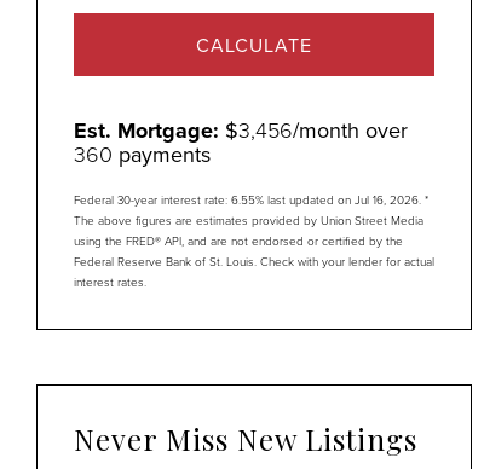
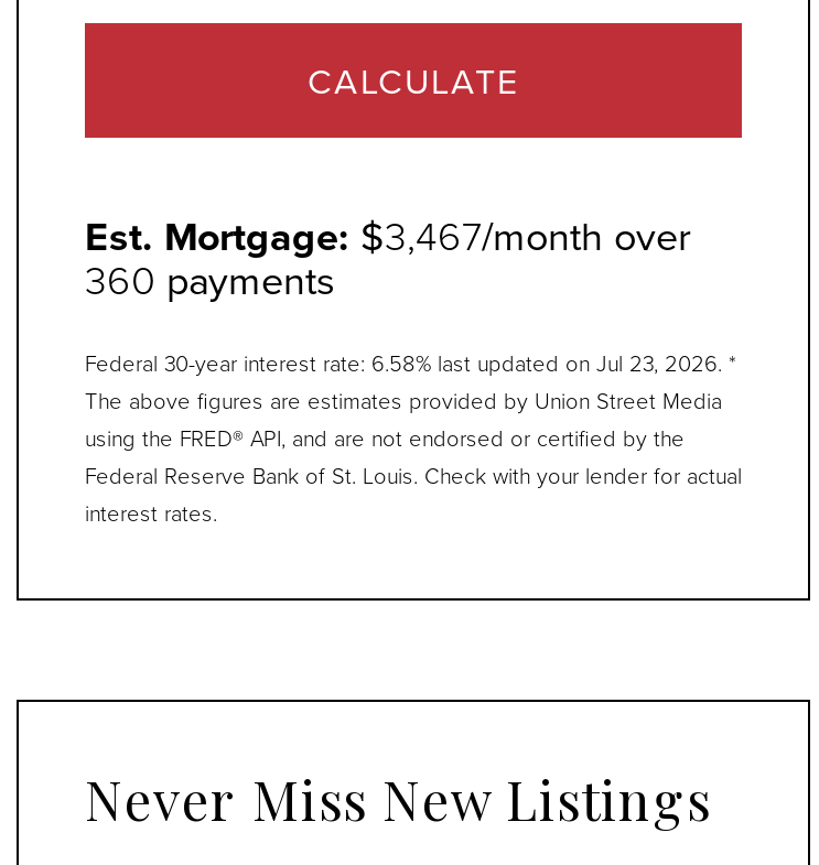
[74,115,408,146] Est. Mortgage: $3,456/month over -> [85,208,691,266] Est. Mortgage: $3,467/month over
[74,191,428,208] Federal 30-year interest rate: 6.55% last updated on Jul 16, 2026. * -> [85,347,735,378] Federal 30-year interest rate: 6.58% last updated on Jul 23, 2026. *

